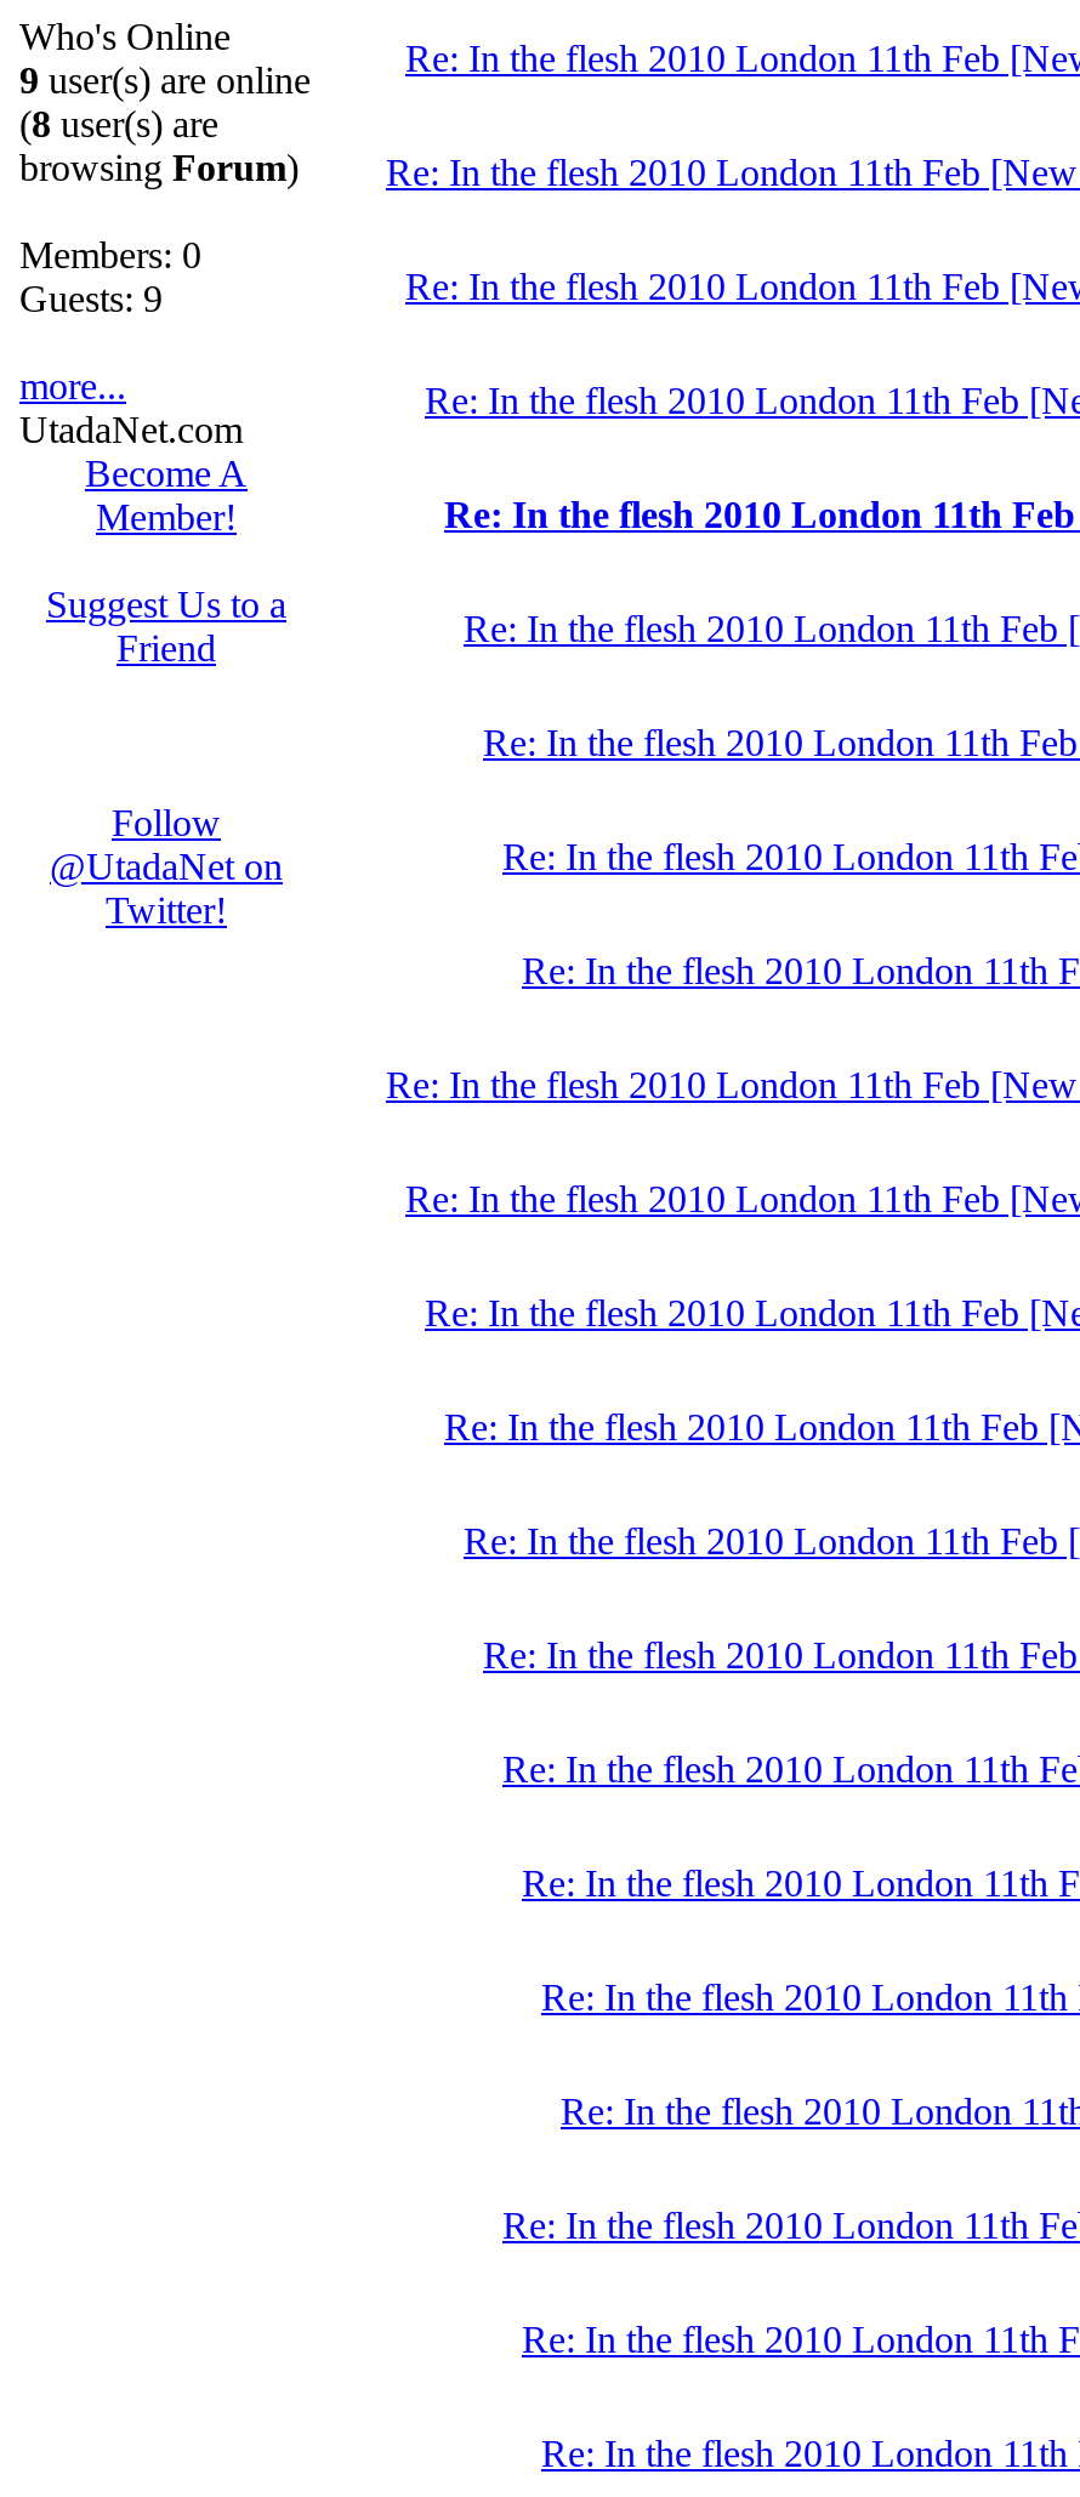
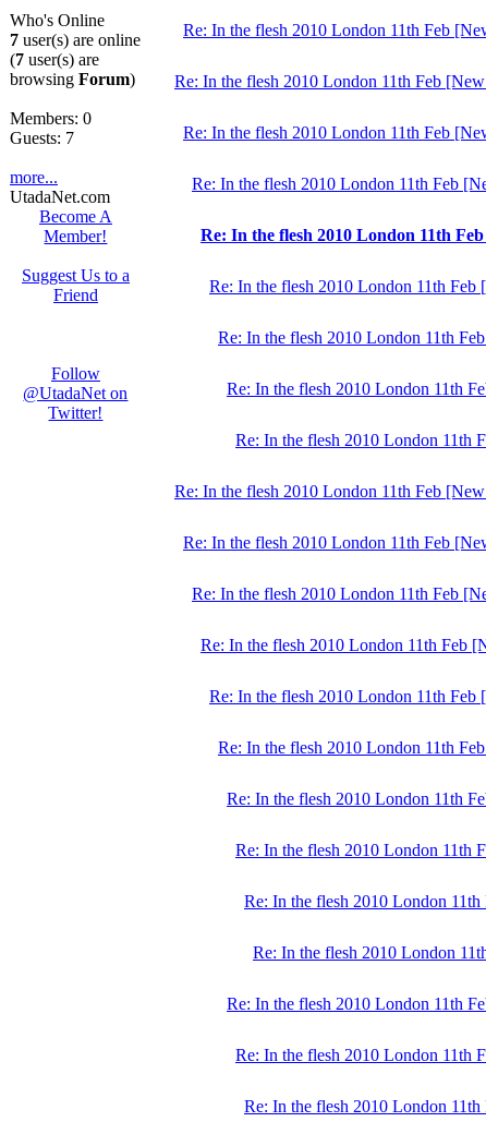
[19,59,311,101] 9 user(s) are online -> [10,31,141,49] 7 user(s) are online
[19,103,218,144] (8 user(s) are -> [10,50,99,69] (7 user(s) are
[19,278,163,319] Guests: 9 -> [10,129,74,147] Guests: 7

